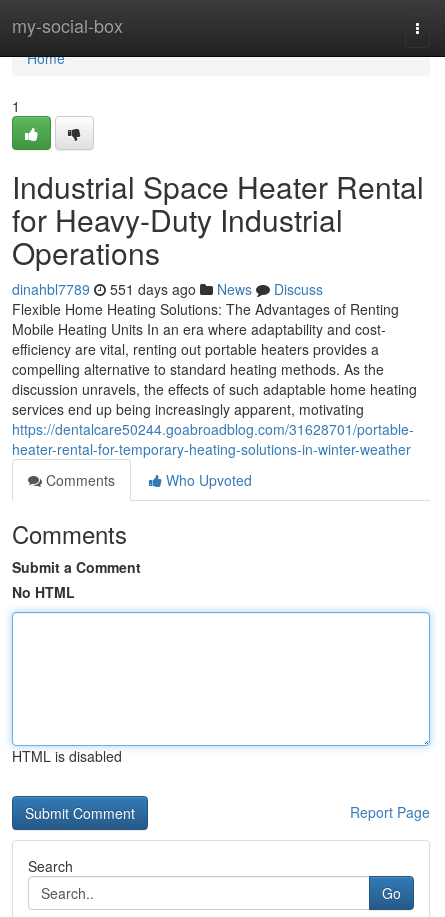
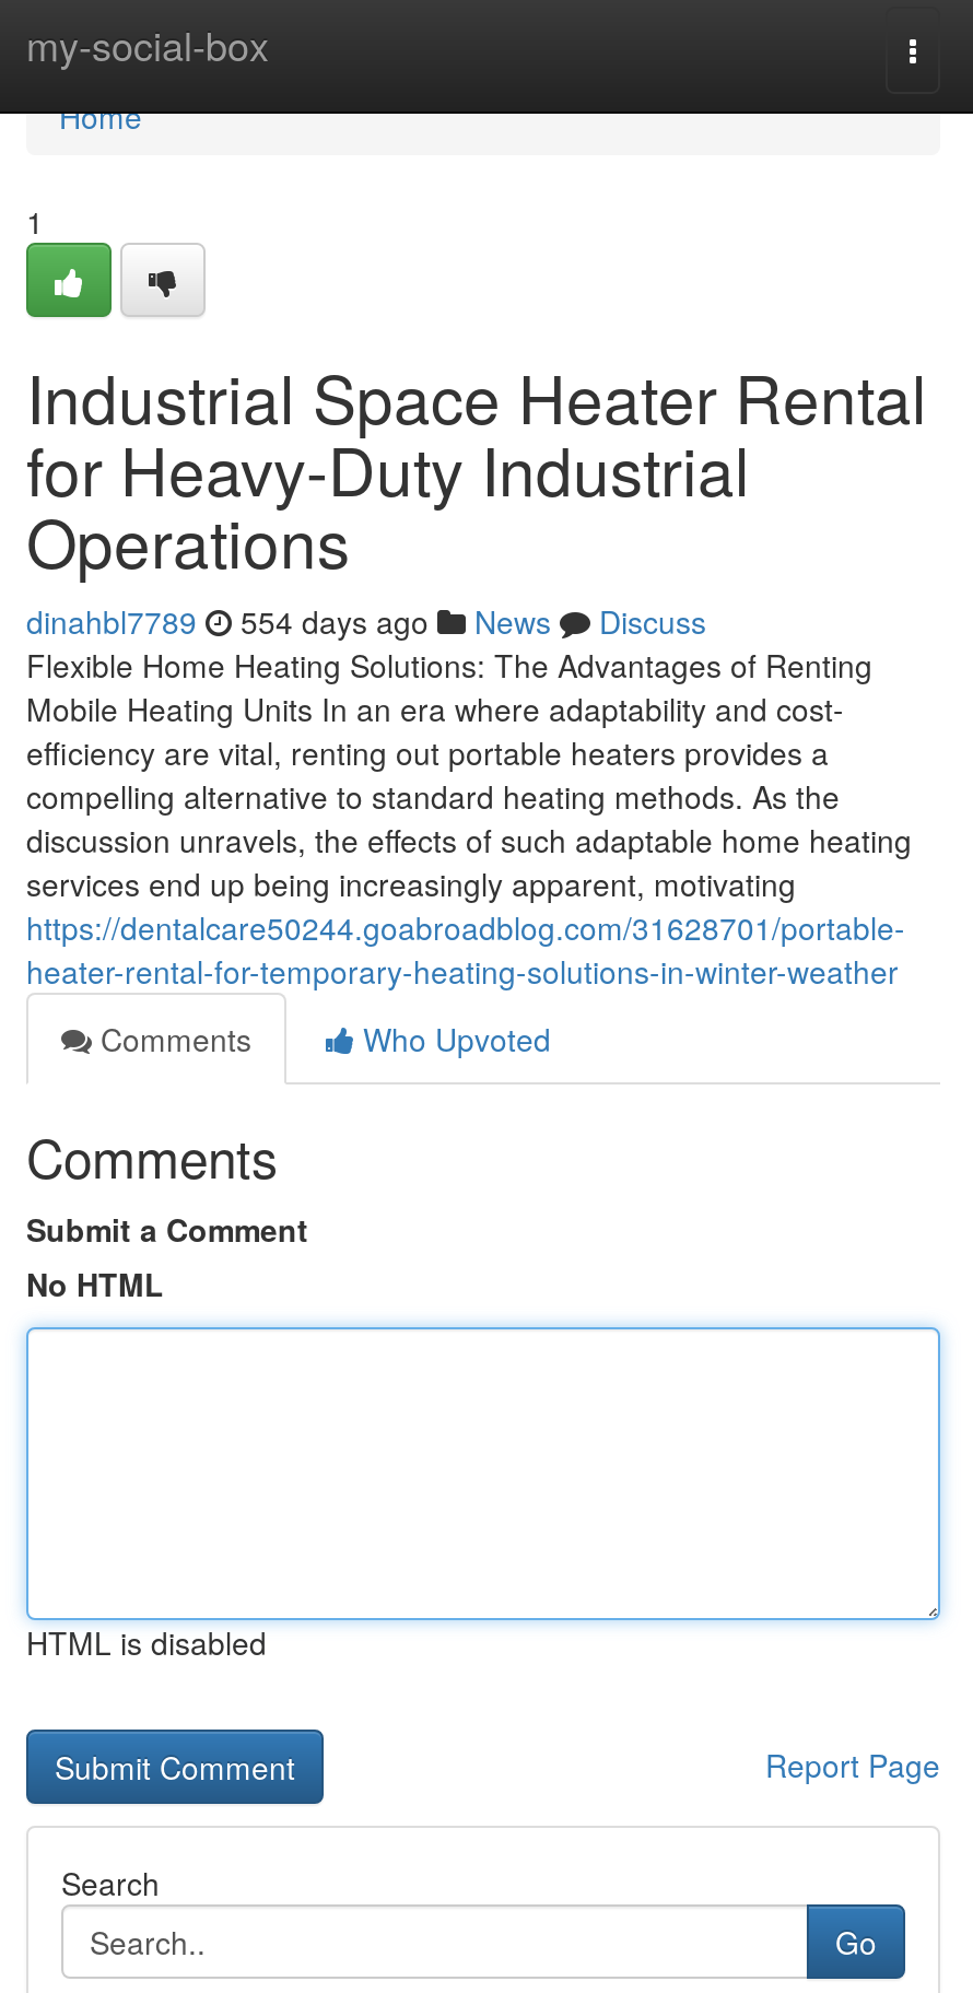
[12,279,323,299] dinahbl7789 551 days ago News Discuss -> [26,599,706,643] dinahbl7789 554 days ago News Discuss

